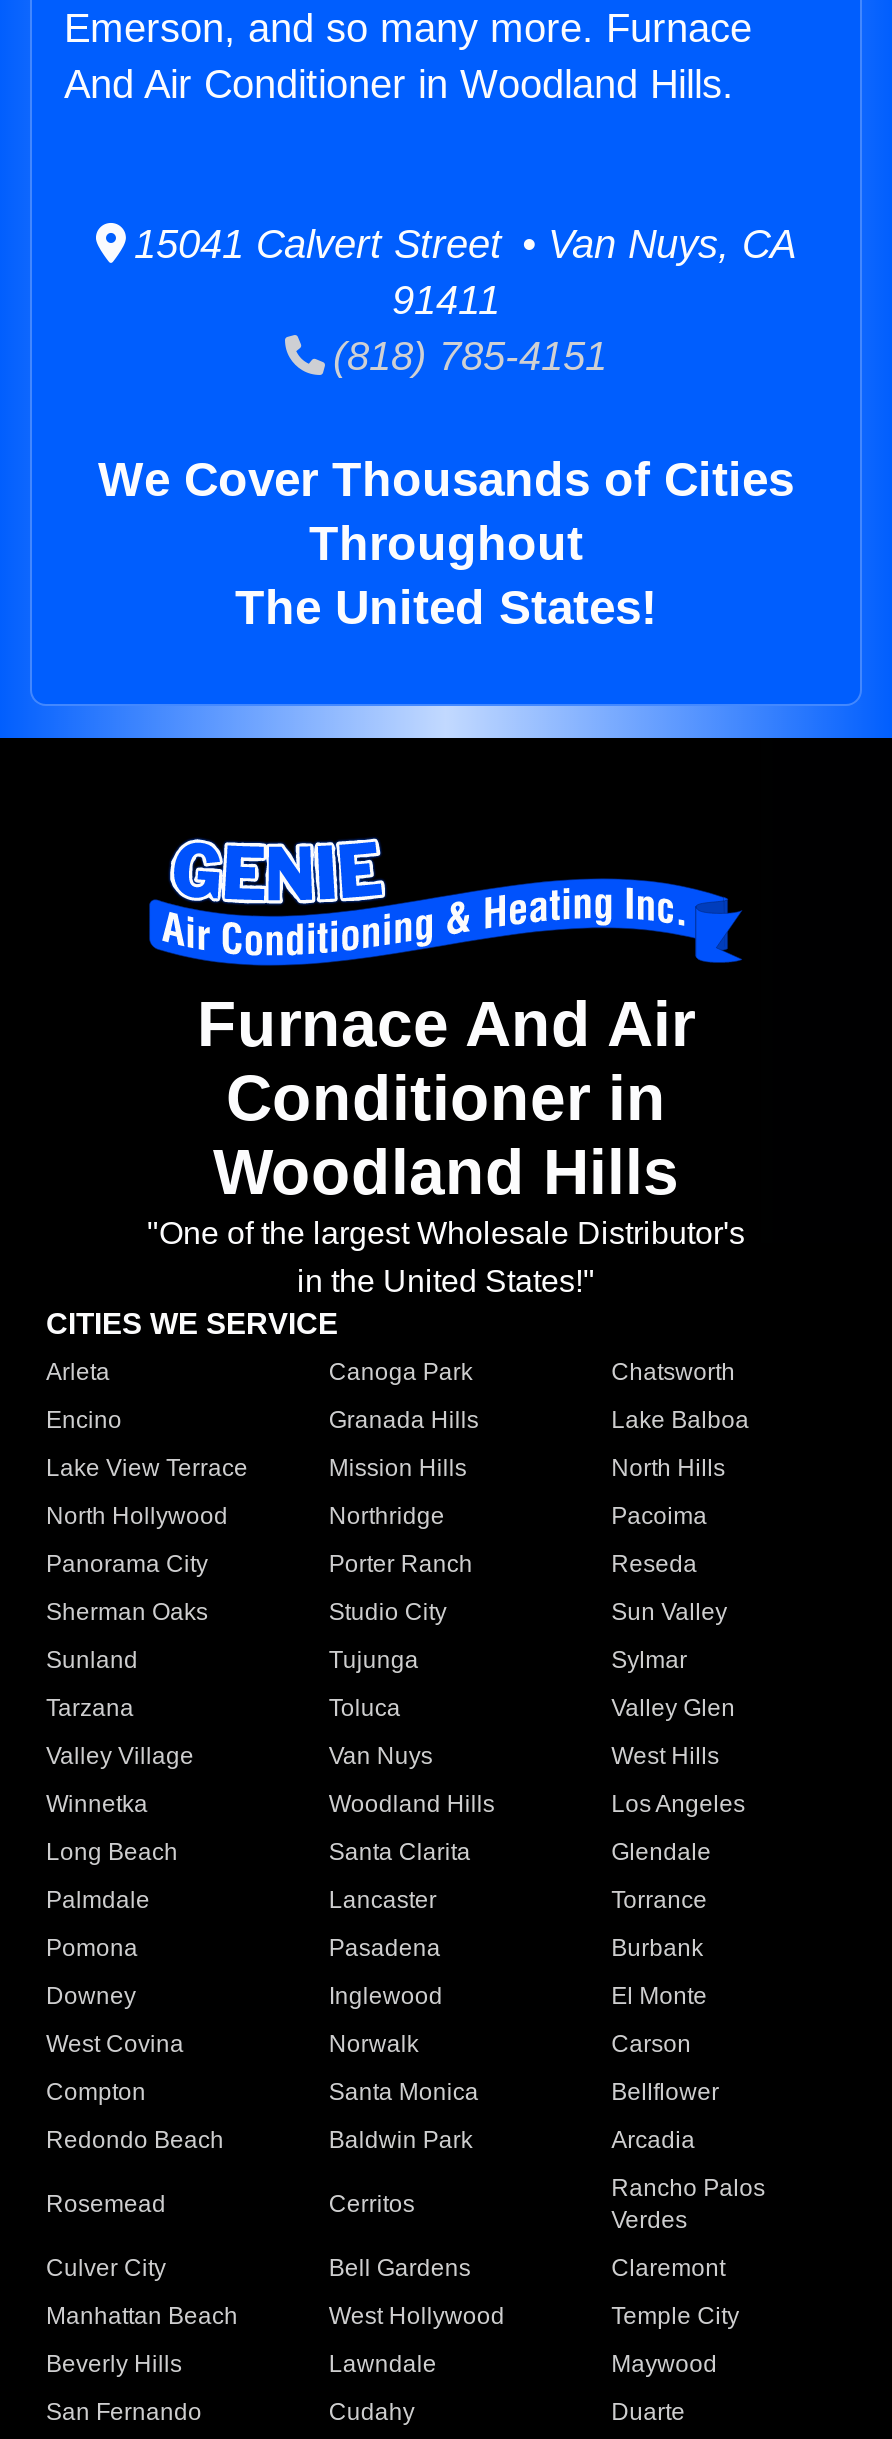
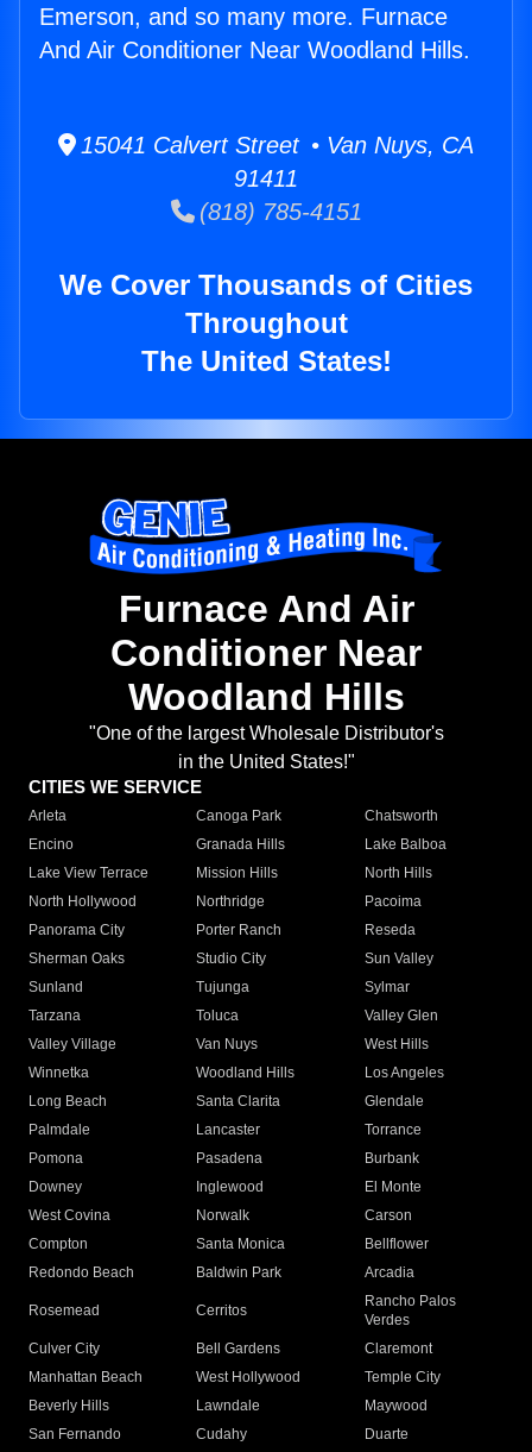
[64,62,734,106] And Air Conditioner in Woodland Hills. -> [39,37,470,63] And Air Conditioner Near Woodland Hills.
[226,1063,666,1135] Conditioner in -> [110,632,422,675] Conditioner Near

